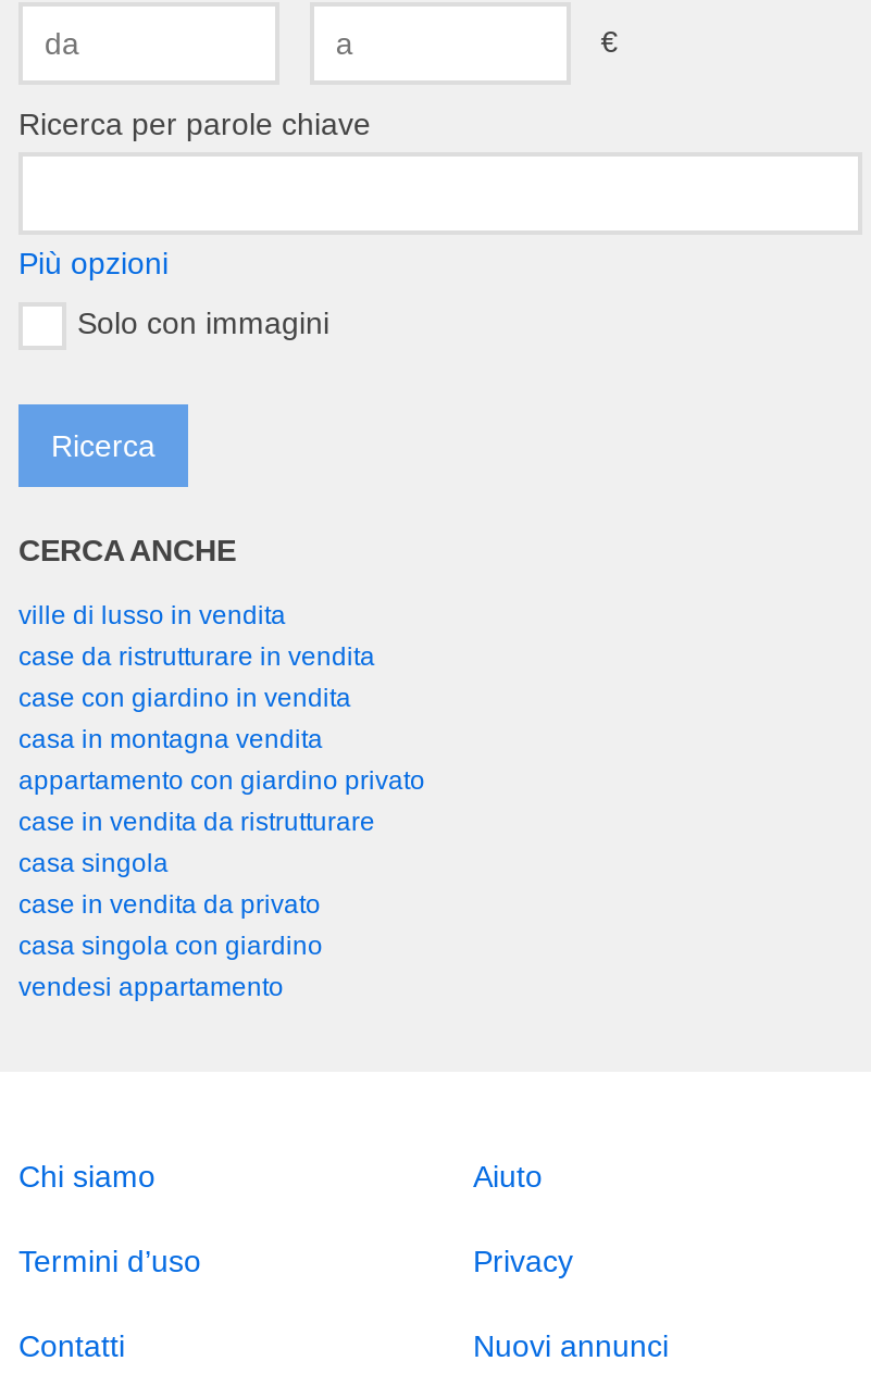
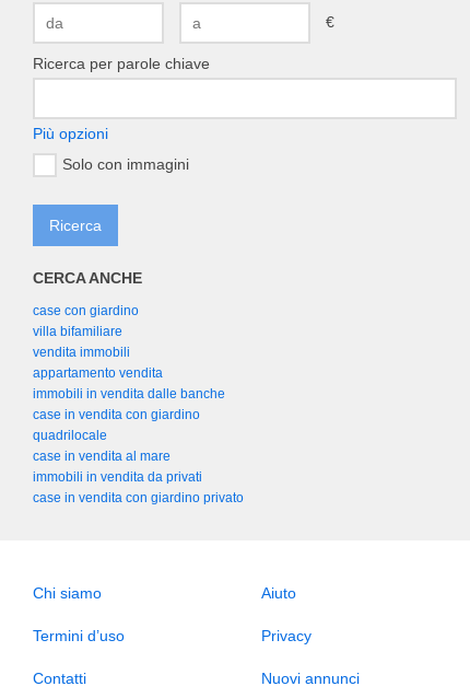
[18,600,425,1002] ville di lusso in vendita | case da ristrutturare in vendita | case con giardino in vendita | casa in montagna vendita | appartamento con giardino privato | case in vendita da ristrutturare | casa singola | case in vendita da privato | casa singola con giardino | vendesi appartamento -> [33,303,244,505] case con giardino | villa bifamiliare | vendita immobili | appartamento vendita | immobili in vendita dalle banche | case in vendita con giardino | quadrilocale | case in vendita al mare | immobili in vendita da privati | case in vendita con giardino privato

